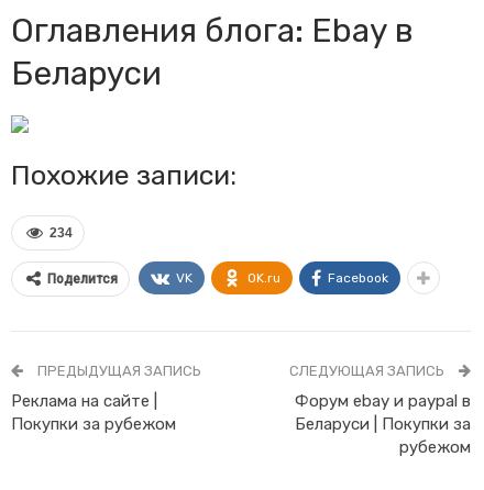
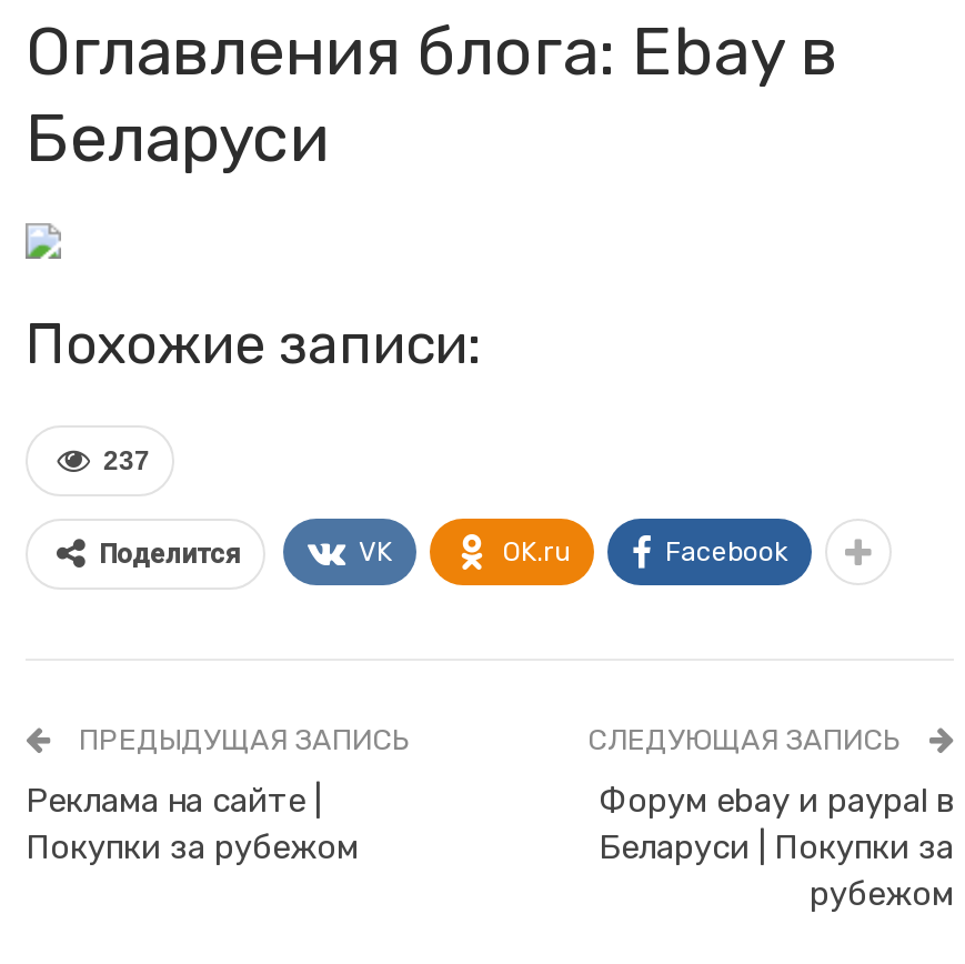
[50,226,73,241] 234 -> [103,446,150,477] 237

